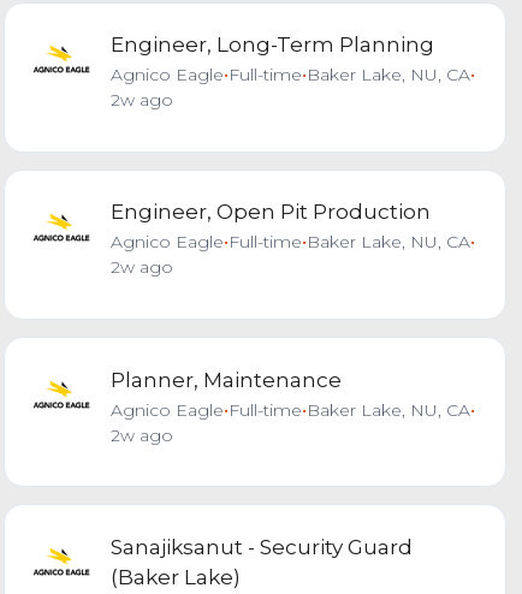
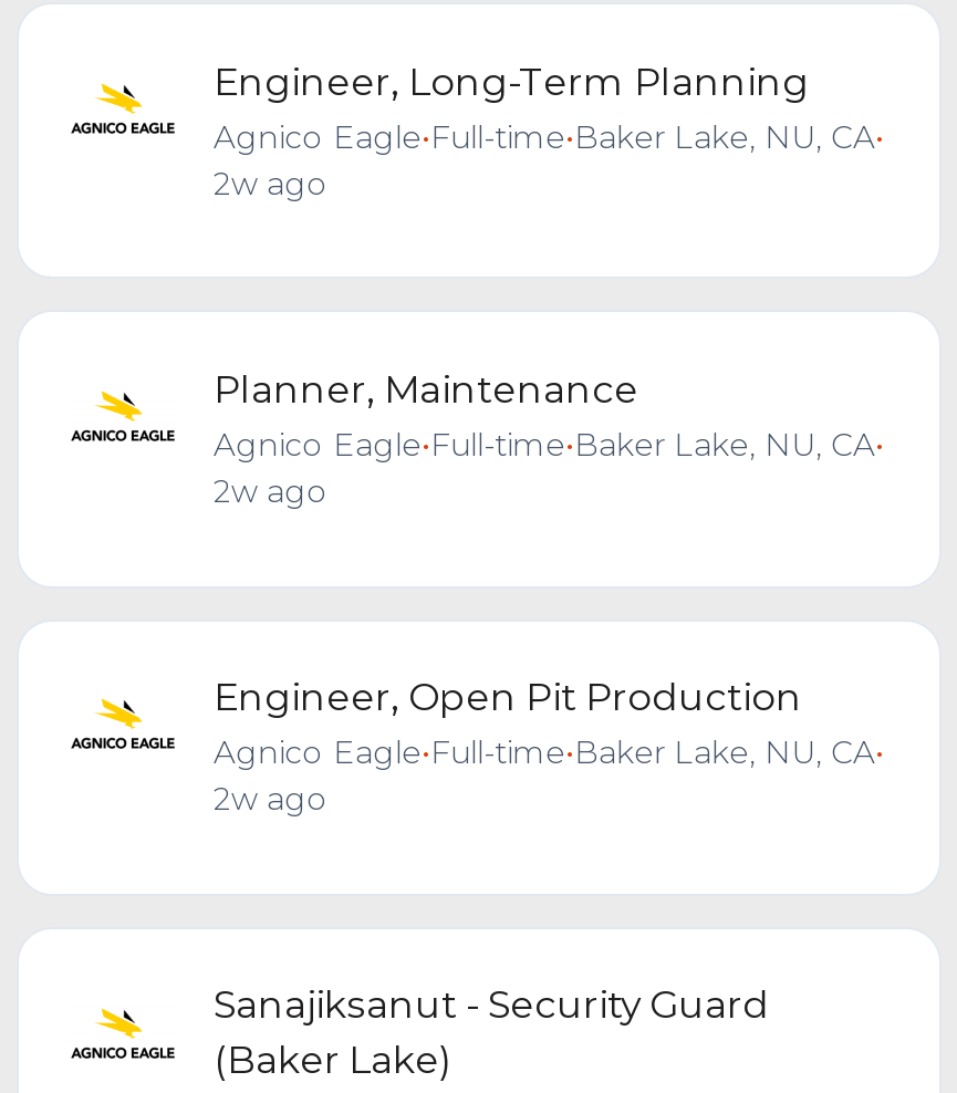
moved [111,199,431,224] -> [214,674,802,720]: Engineer, Open Pit Production
moved [111,366,342,391] -> [214,366,638,412]: Planner, Maintenance

